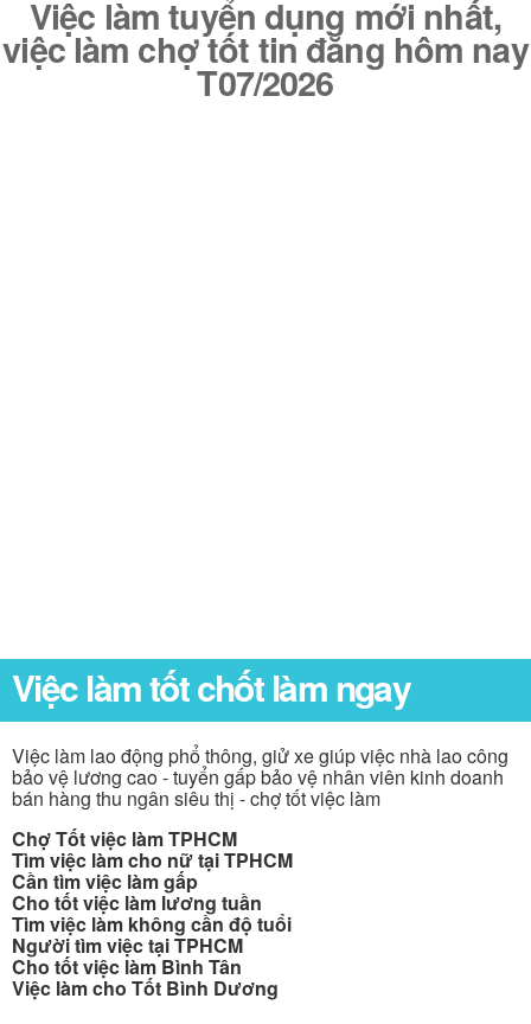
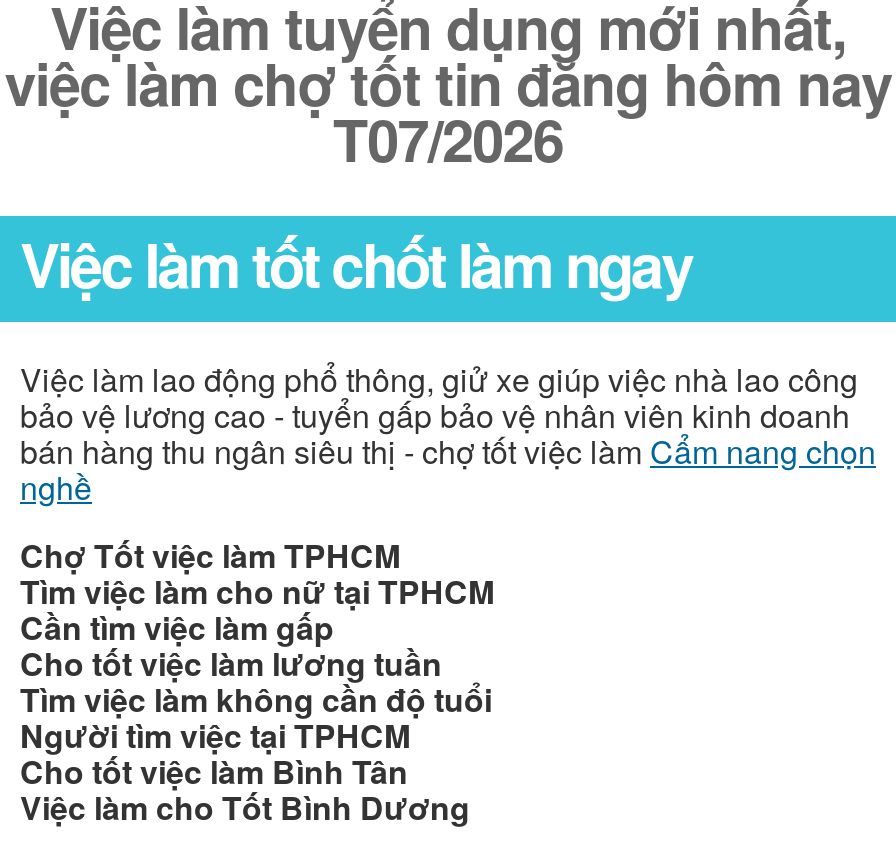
moved [12,661,508,790] -> [20,220,858,438]: Việc làm tốt chốt làm ngay | Việc làm lao động phổ thông, giử xe giúp việc nhà lao công | bảo vệ lương cao - tuyển gấp bảo vệ nhân viên kinh doanh
[12,784,380,812] bán hàng thu ngân siêu thị - chợ tốt việc làm -> [20,428,876,510] bán hàng thu ngân siêu thị - chợ tốt việc làmCẩm nang chọn | nghề

